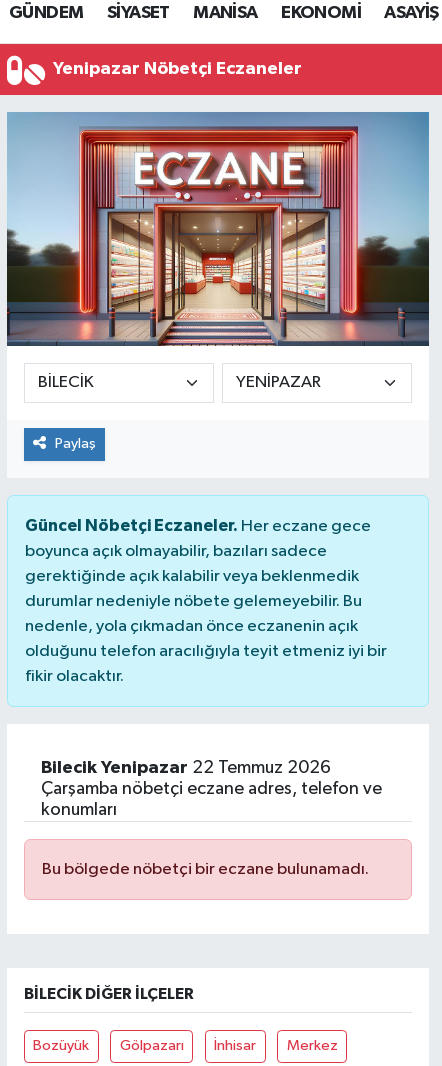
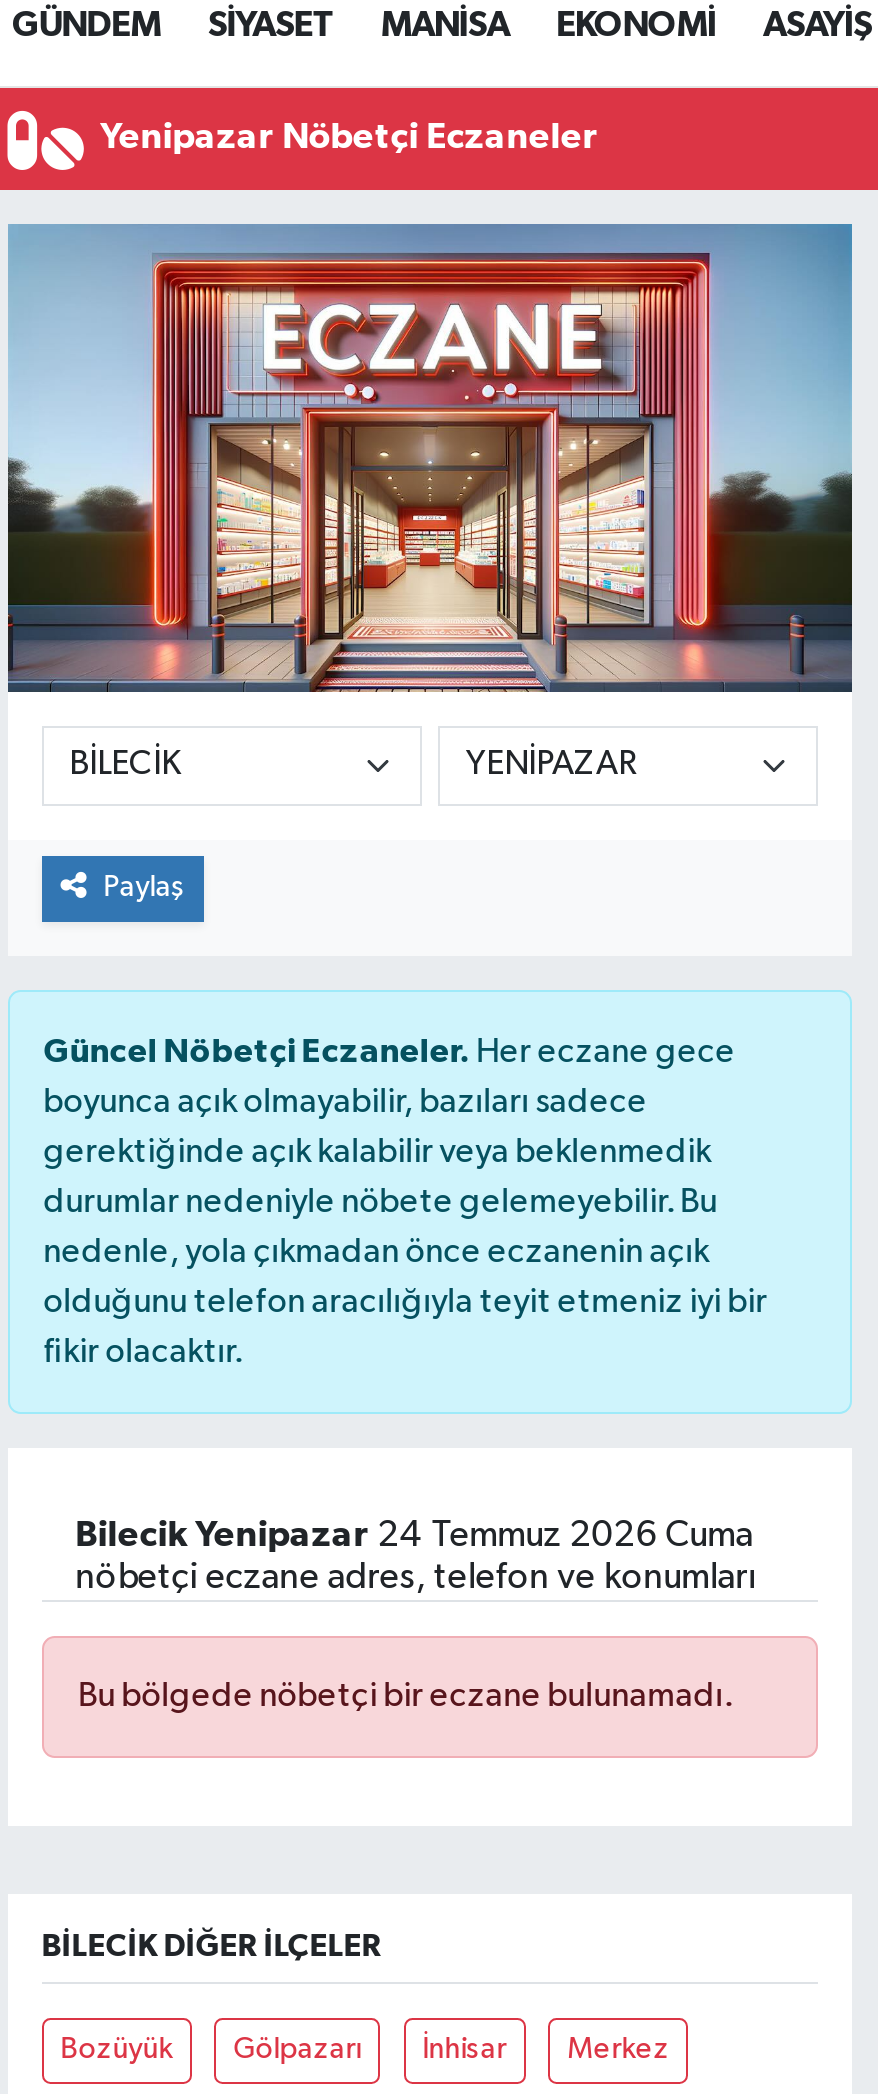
[41,759,382,819] Bilecik Yenipazar 22 Temmuz 2026 | Çarşamba nöbetçi eczane adres, telefon ve | konumları -> [76,1517,756,1595] Bilecik Yenipazar 24 Temmuz 2026 Cuma | nöbetçi eczane adres, telefon ve konumları

